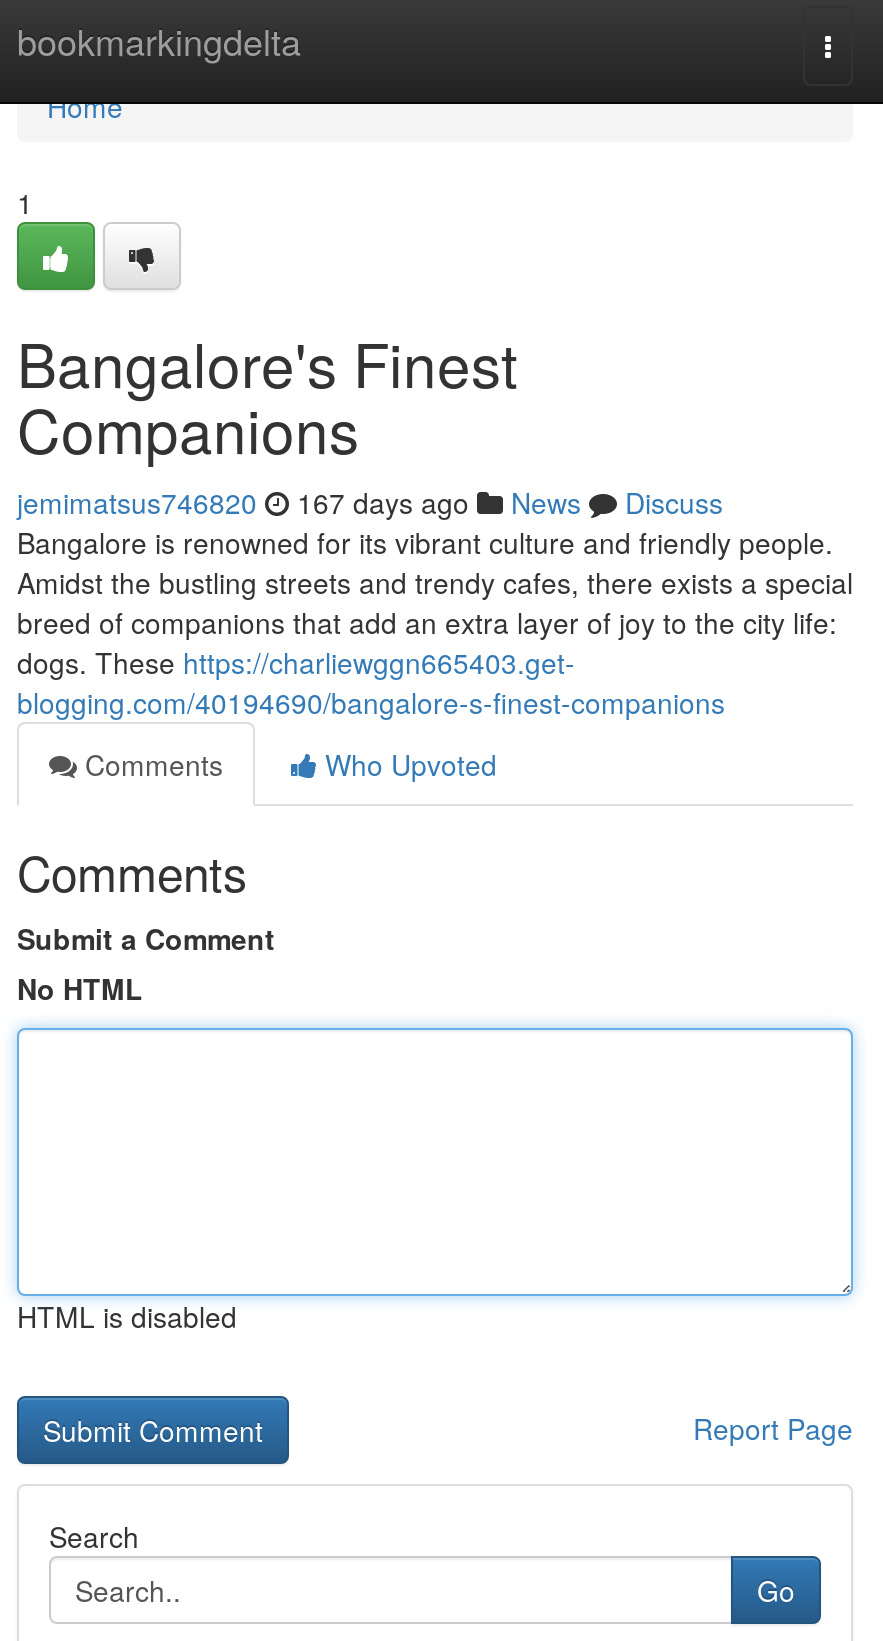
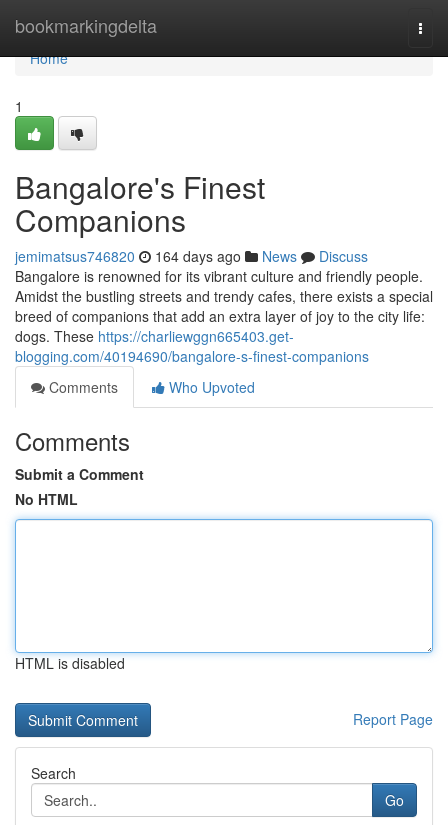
[17,482,723,522] jemimatsus746820 167 days ago News Discuss -> [15,246,368,266] jemimatsus746820 164 days ago News Discuss

